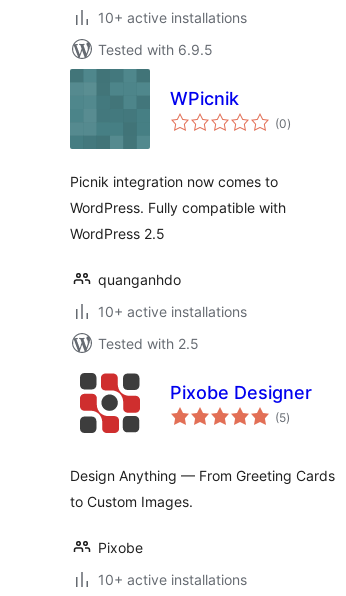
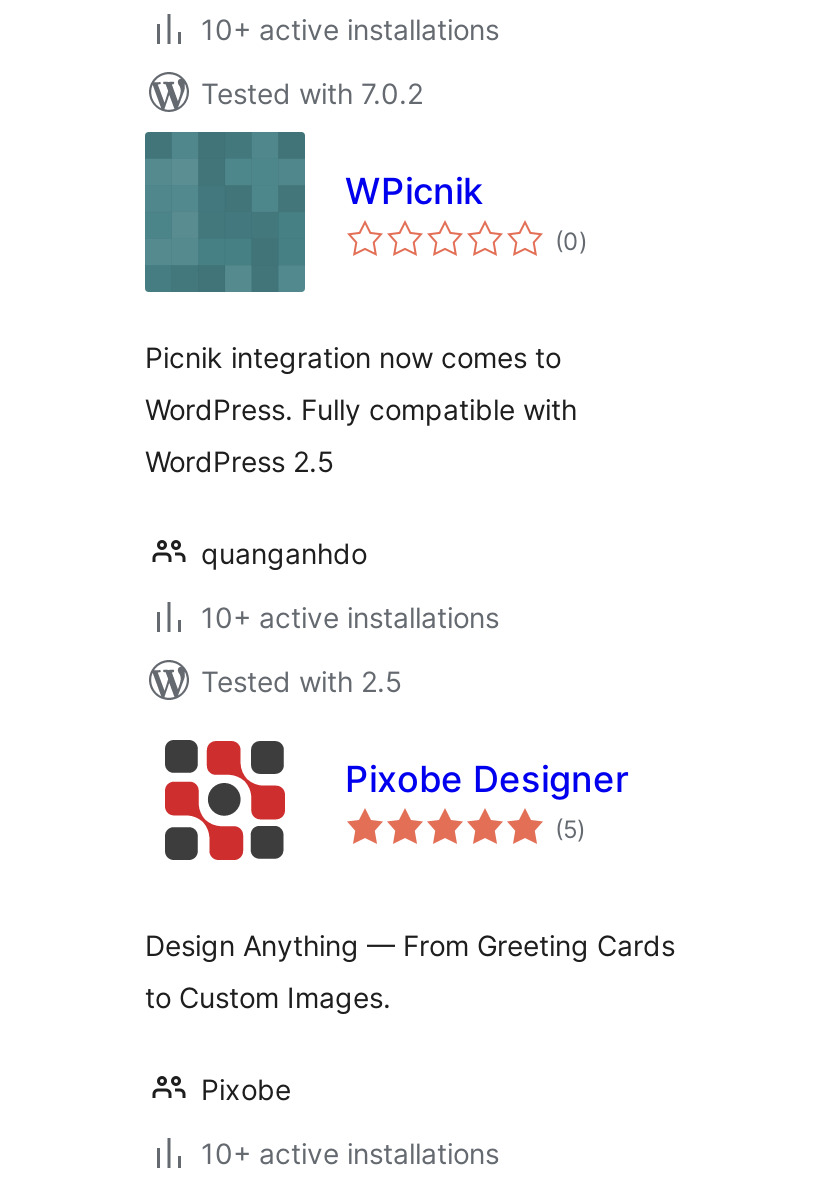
[98,41,213,58] Tested with 6.9.5 -> [201,76,423,110] Tested with 7.0.2

